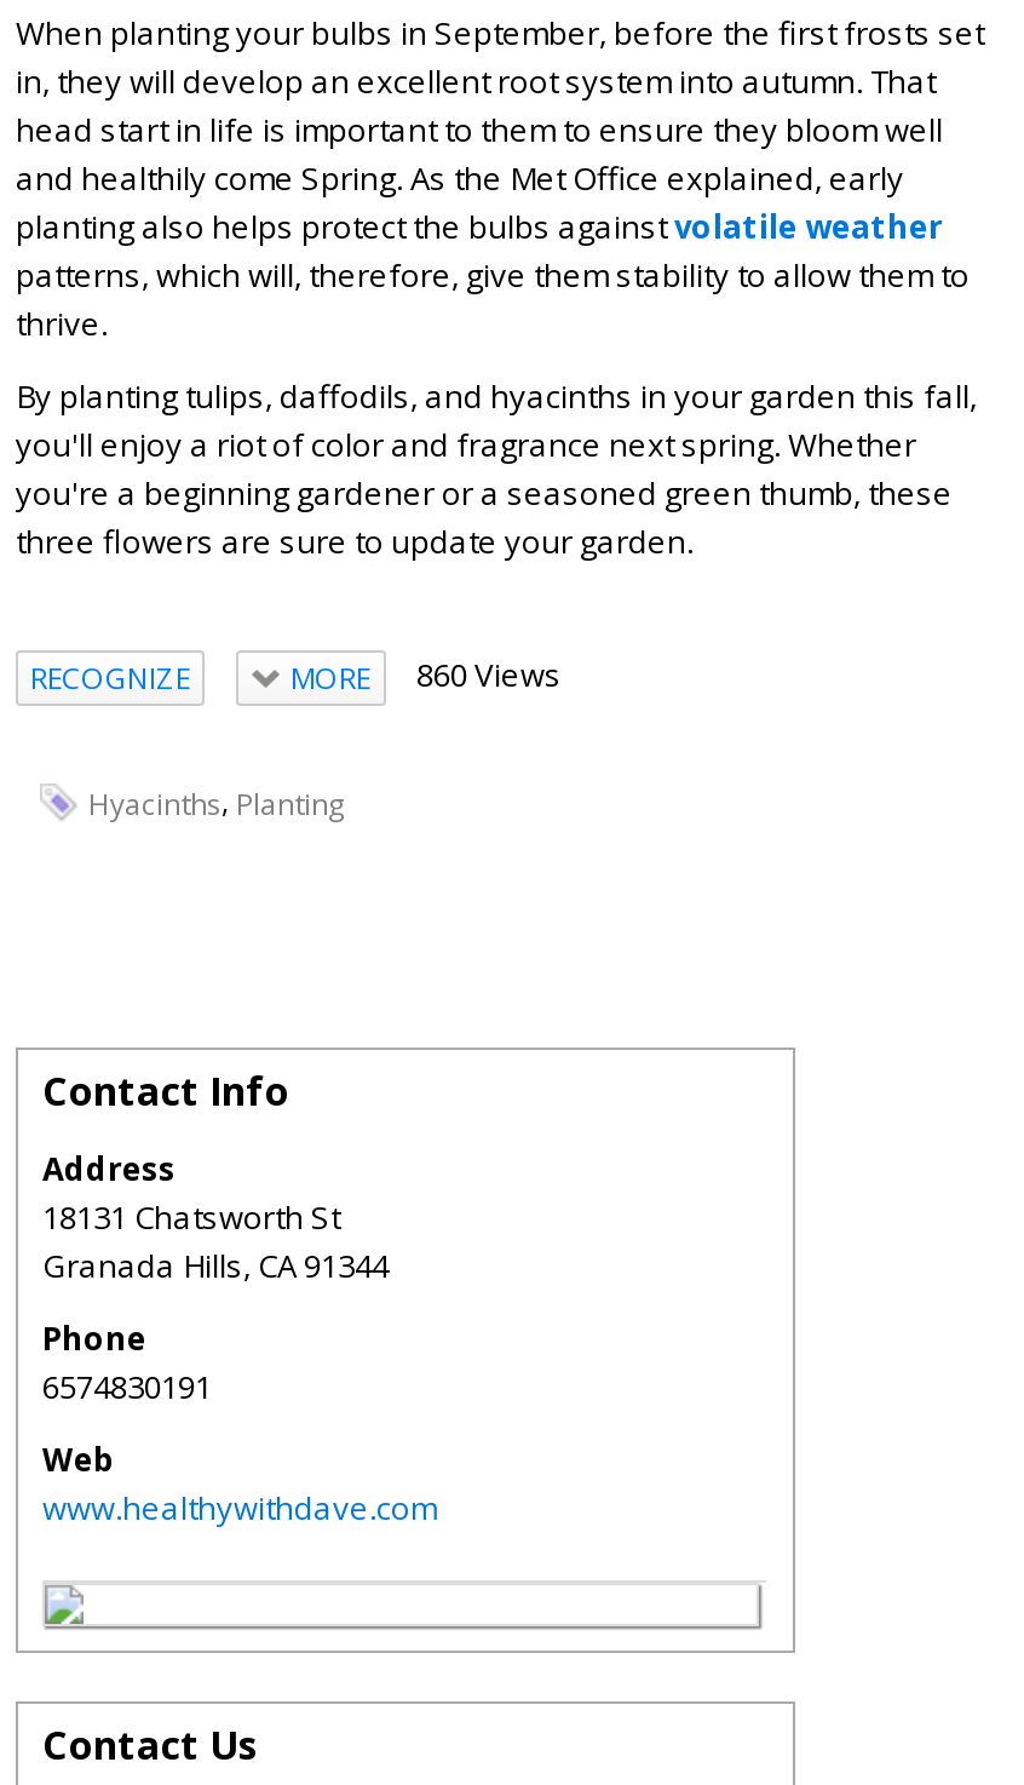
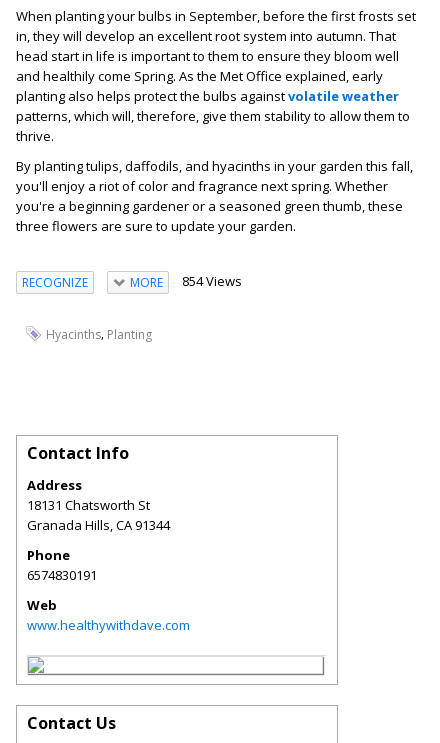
[290,653,562,699] MORE 860 Views -> [129,272,241,291] MORE 854 Views

